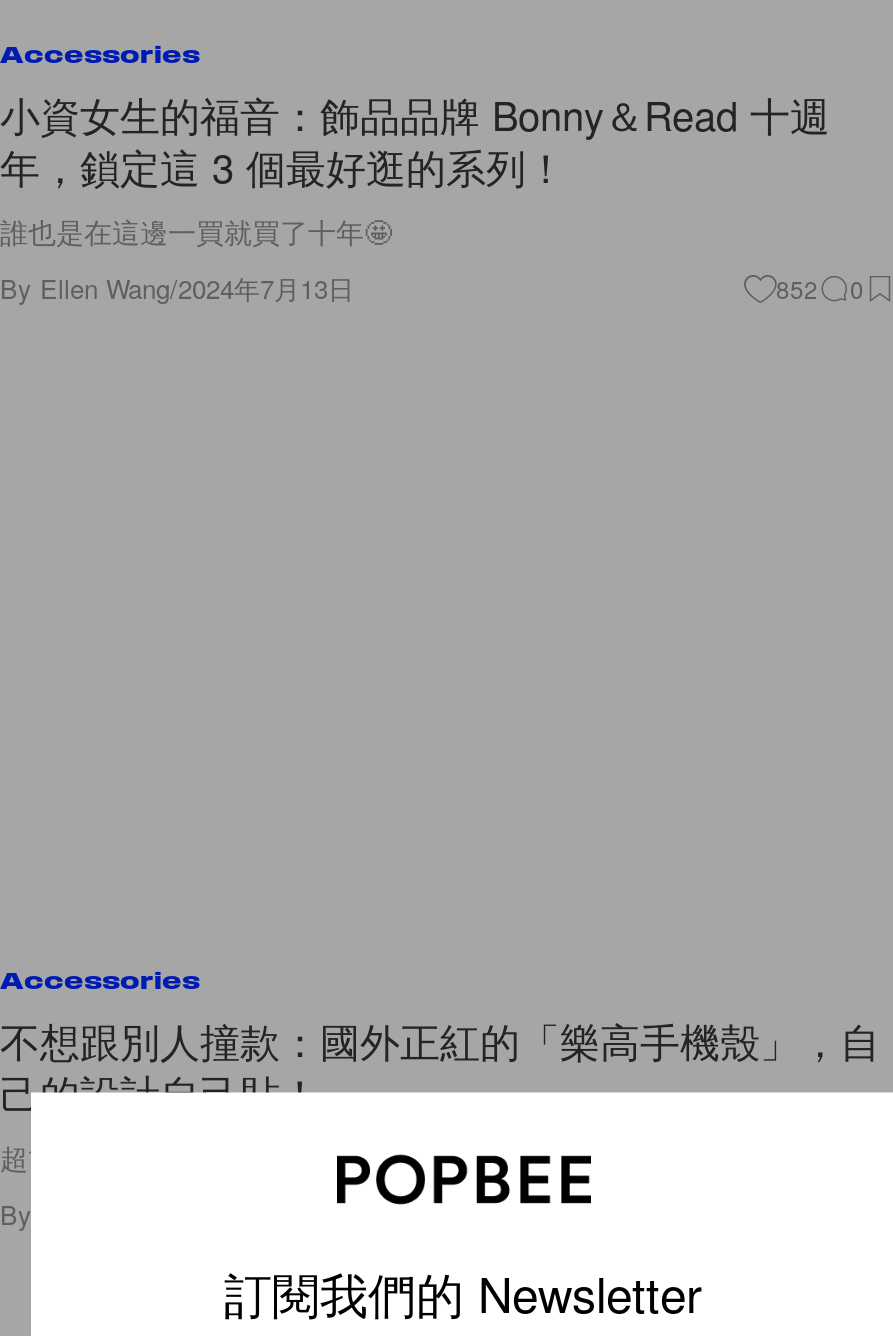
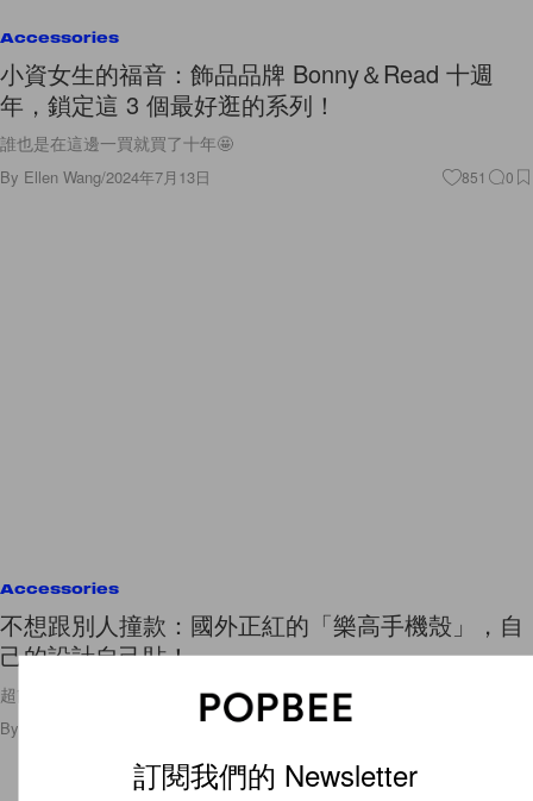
[776,271,864,305] 852 0 -> [462,166,514,187] 851 0

